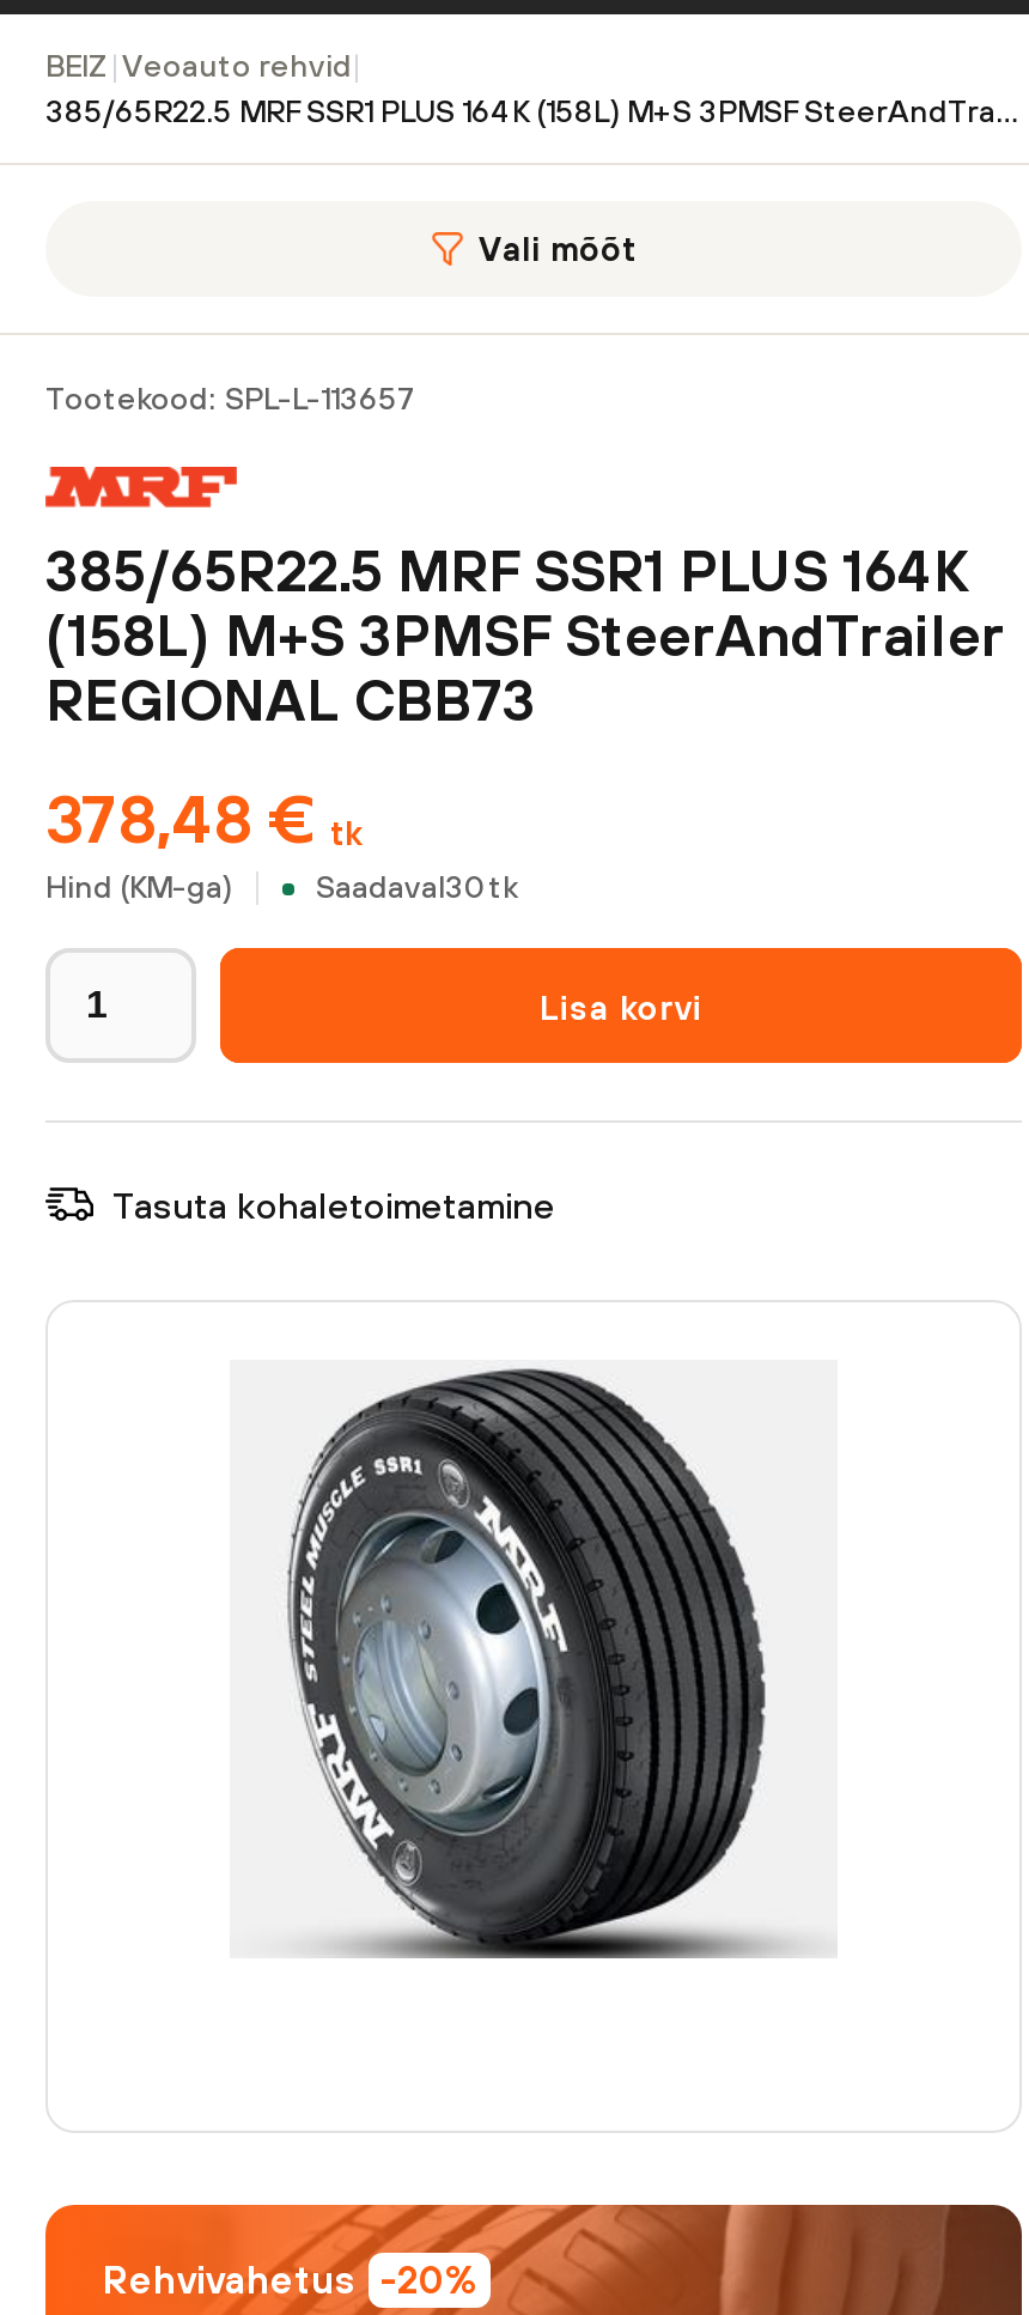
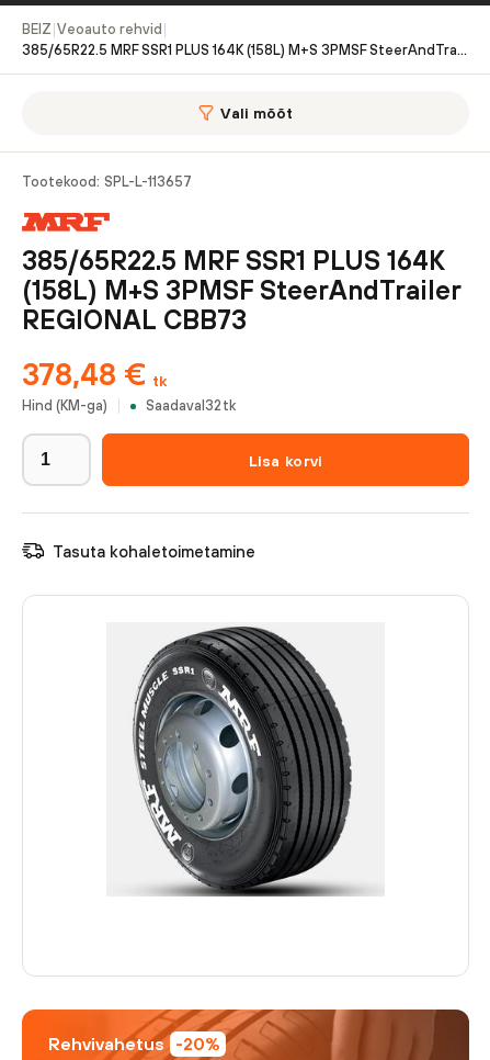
[316,869,517,905] Saadaval30tk -> [146,397,236,414] Saadaval32tk

